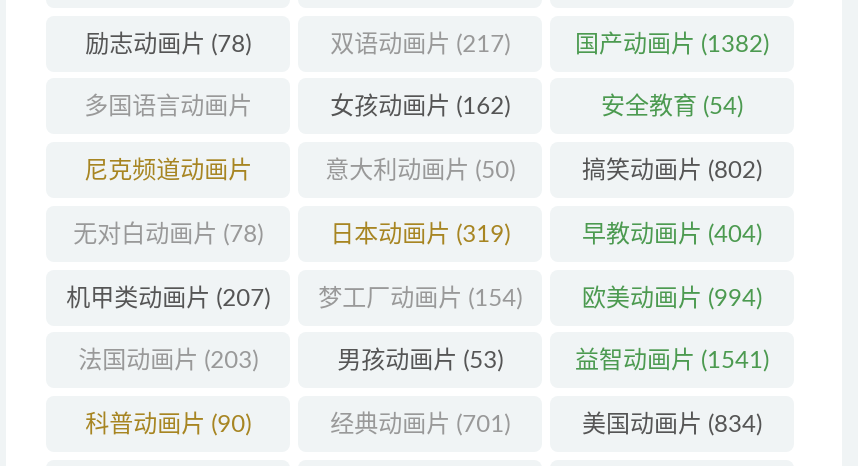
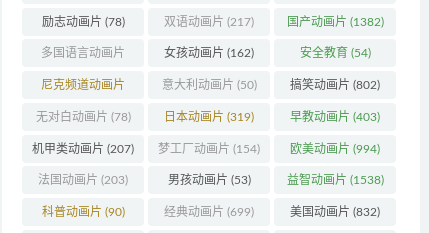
[582,222,762,246] 早教动画片(404) -> [290,111,380,123] 早教动画片(403)
[575,349,769,373] 益智动画片(1541) -> [286,174,383,186] 益智动画片(1538)
[330,412,510,436] 经典动画片(701) -> [164,206,254,218] 经典动画片(699)
[582,412,762,436] 美国动画片(834) -> [290,206,380,218] 美国动画片(832)

